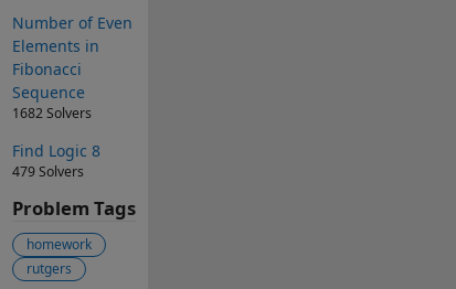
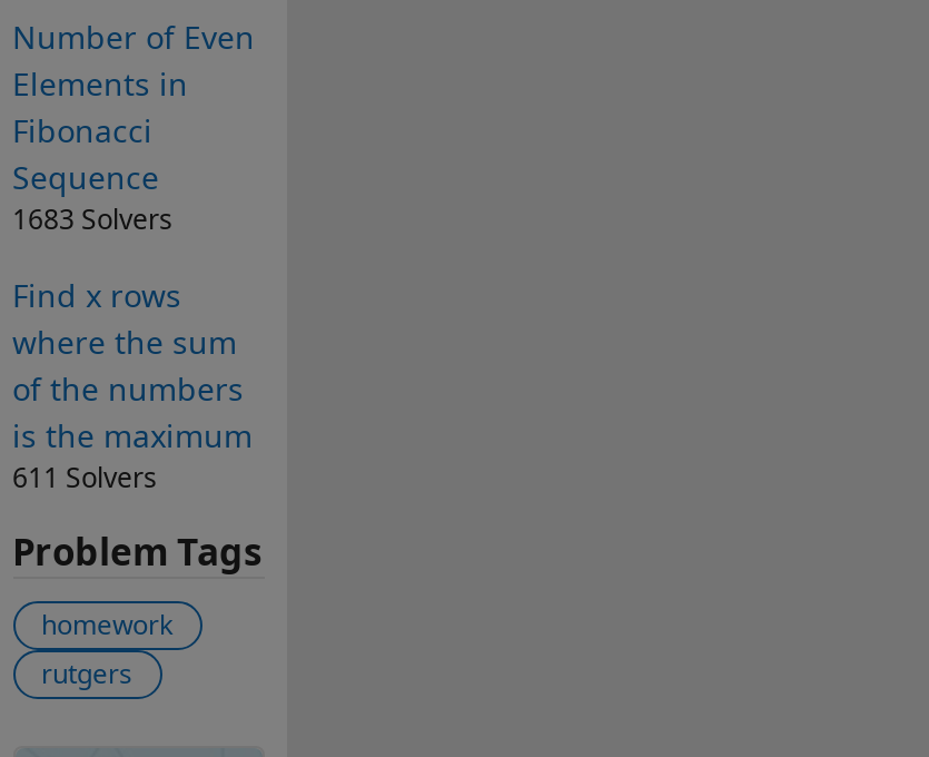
[12,103,91,122] 1682 Solvers -> [12,200,172,238] 1683 Solvers
[12,140,100,181] Find Logic 8 | 479 Solvers -> [12,273,253,496] Find x rows | where the sum | of the numbers | is the maximum | 611 Solvers

